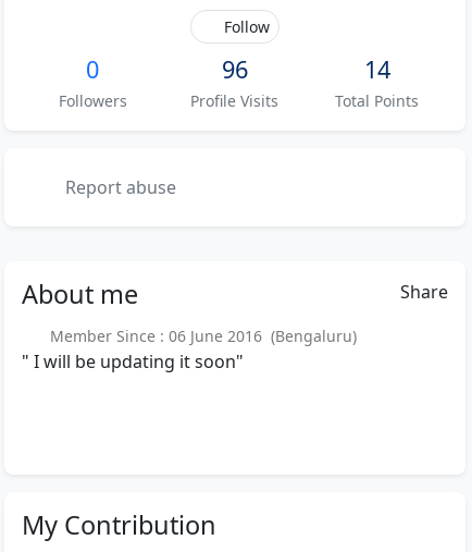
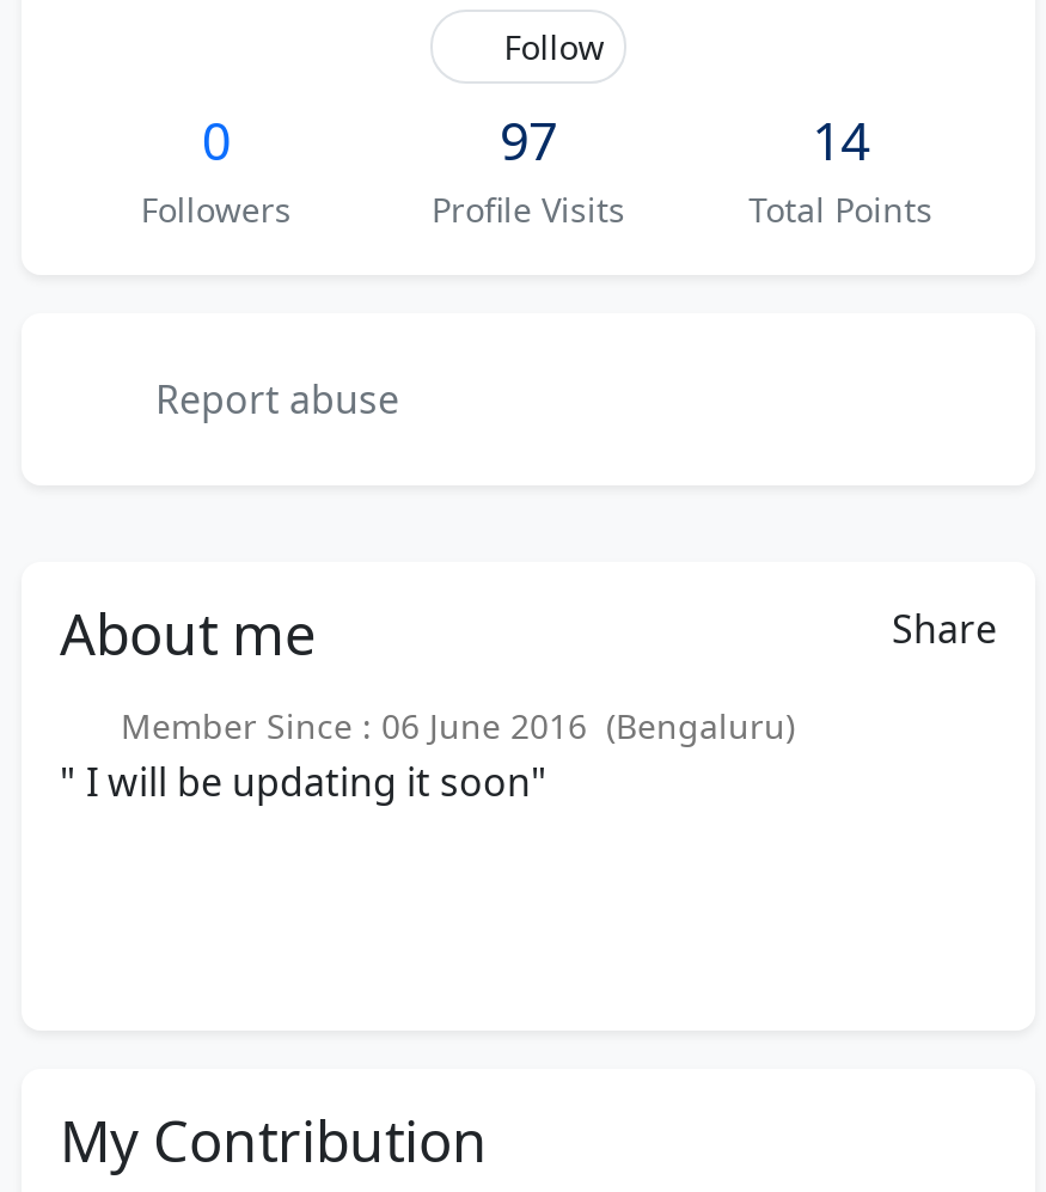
[222,53,248,85] 96 -> [500,105,557,175] 97

